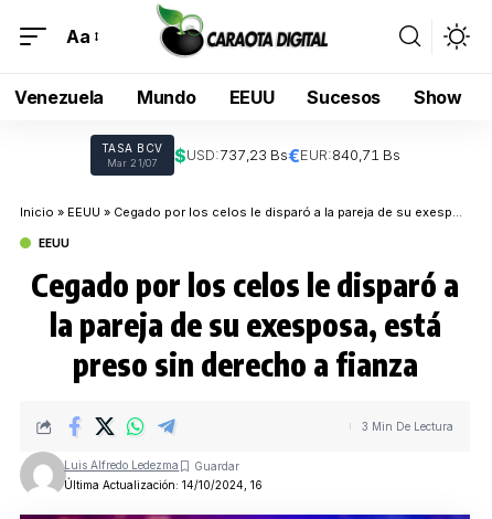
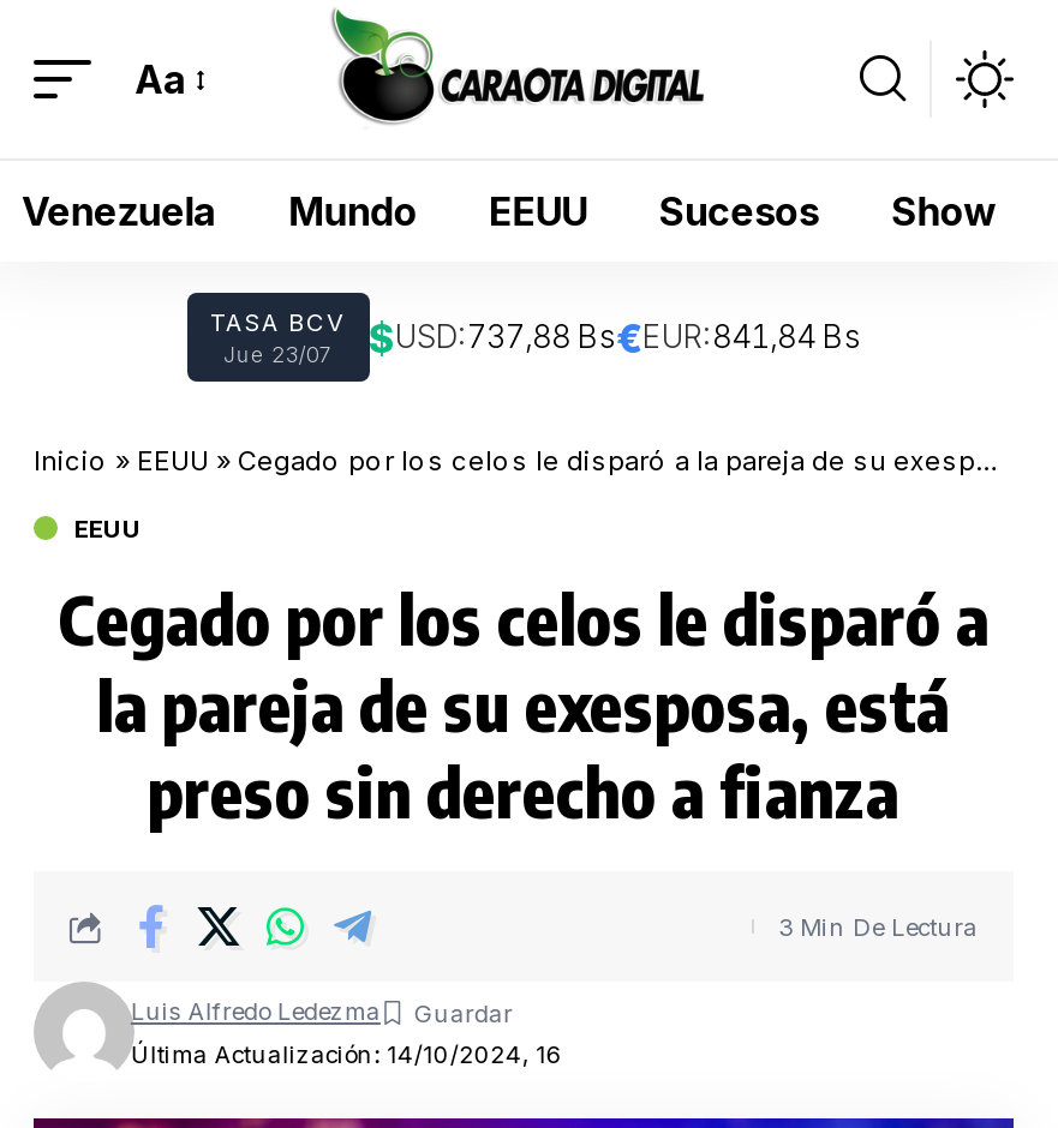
[107,144,400,169] Mar 21/07 | $USD:737,23 Bs€EUR:840,71 Bs -> [224,313,861,367] Jue 23/07 | $USD:737,88 Bs€EUR:841,84 Bs

